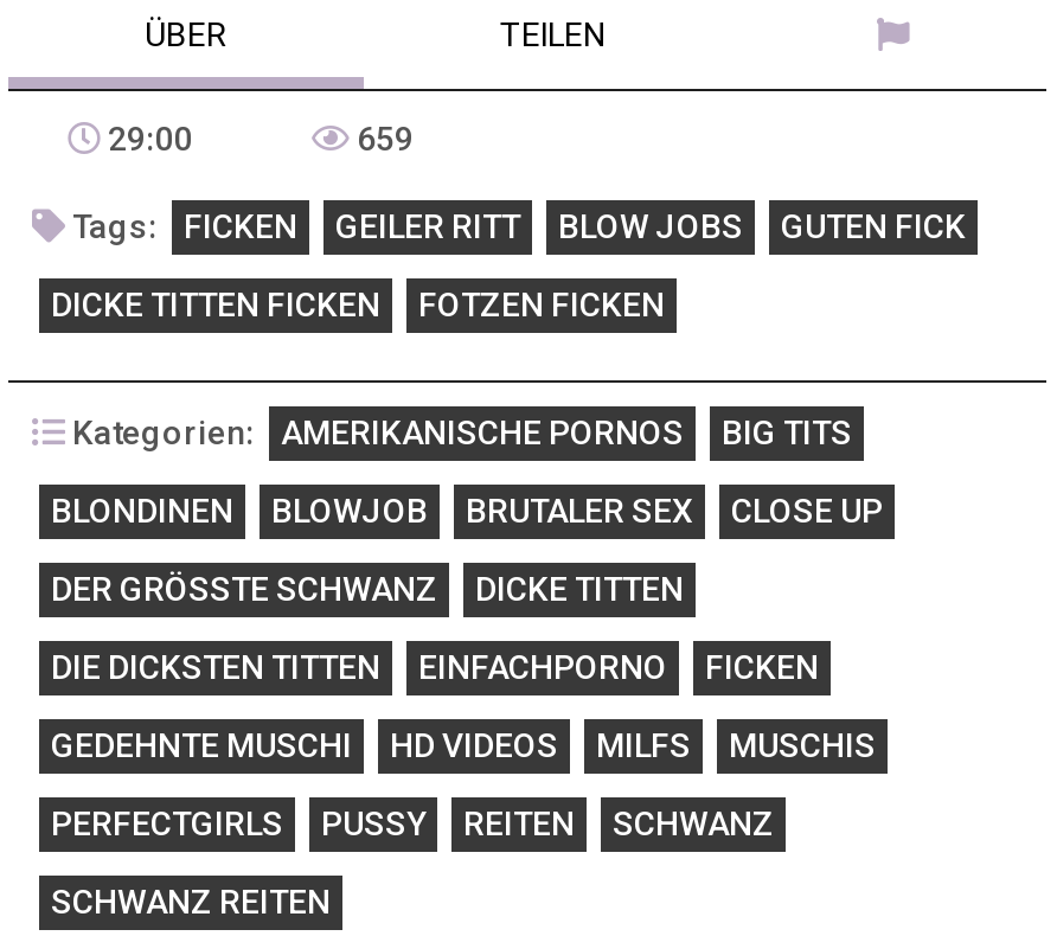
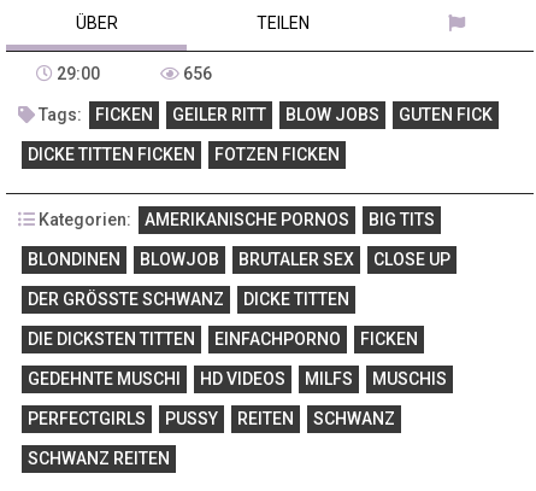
[357,121,414,159] 659 -> [183,64,212,84] 656

